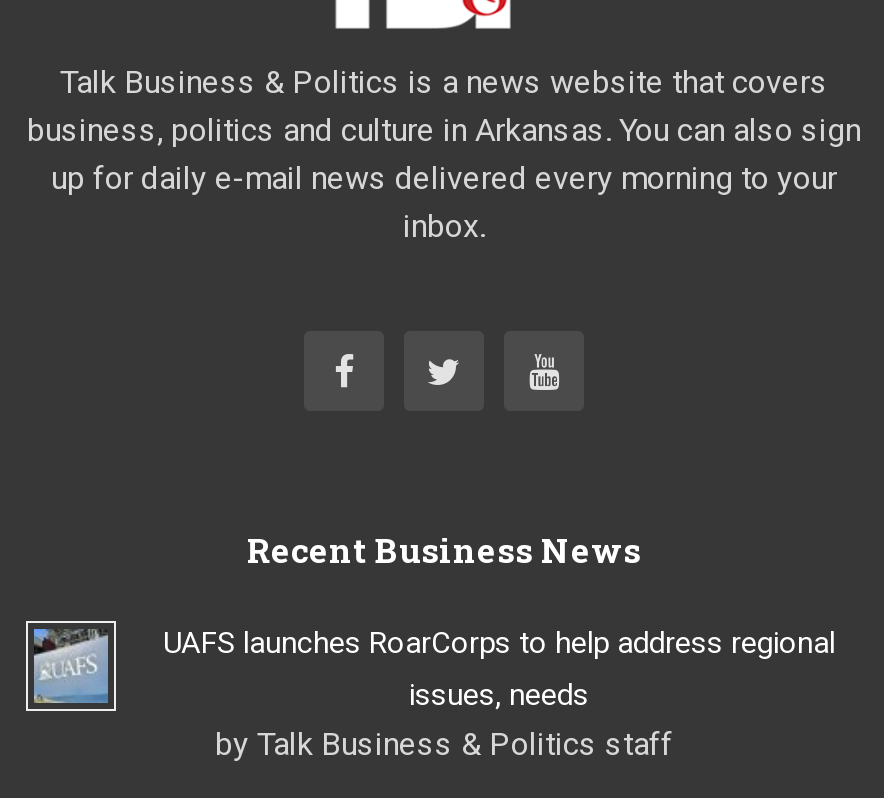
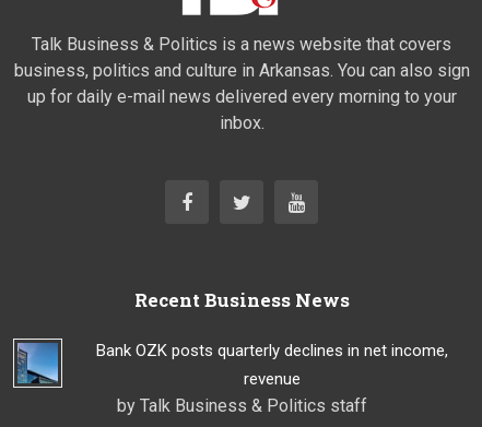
[32,624,835,712] [image] | UAFS launches RoarCorps to help address regional | issues, needs -> [17,341,448,389] [image] | Bank OZK posts quarterly declines in net income, | revenue

